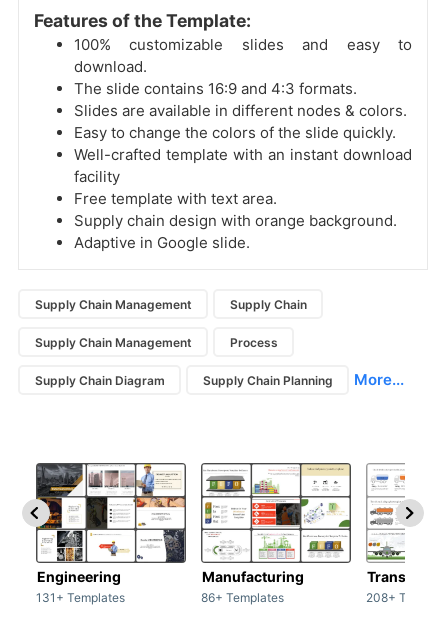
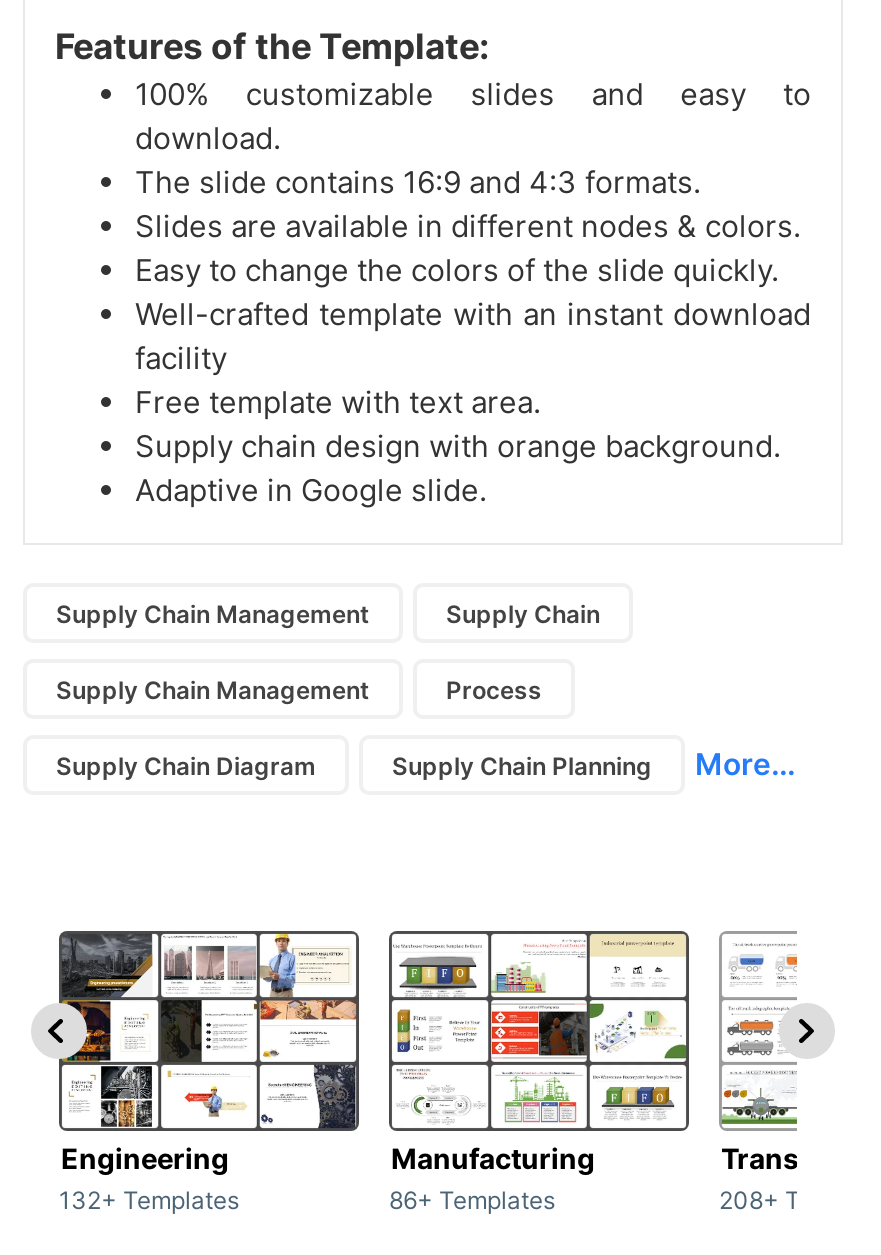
[36,590,125,605] 131+ Templates -> [59,1185,239,1215] 132+ Templates

